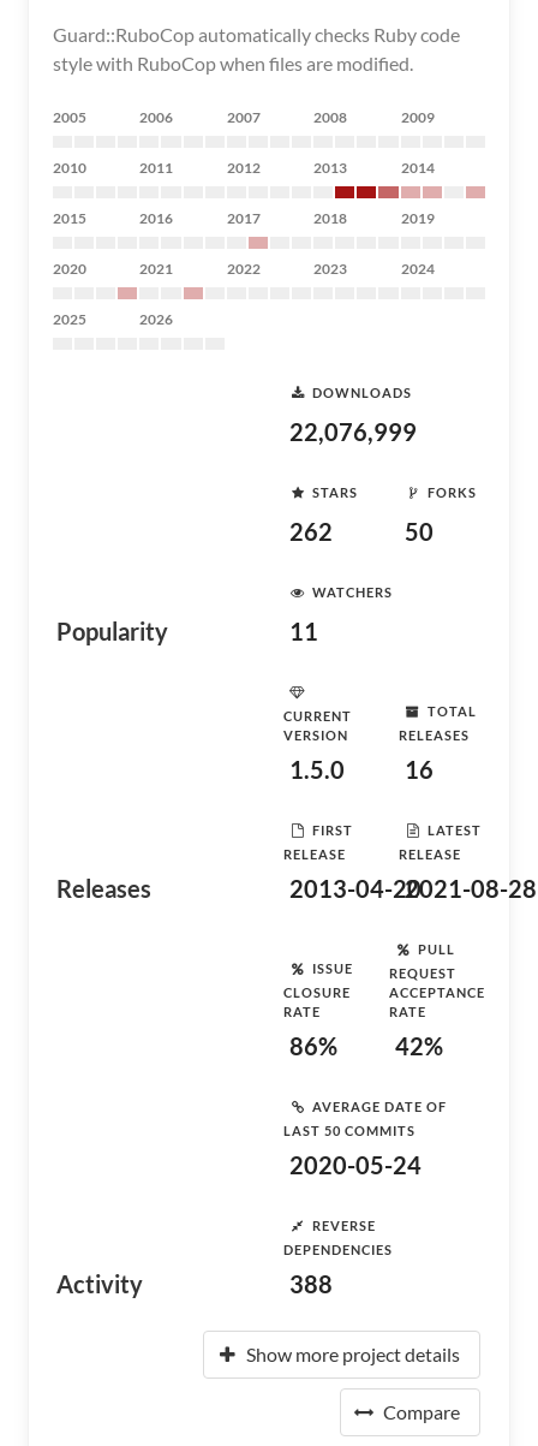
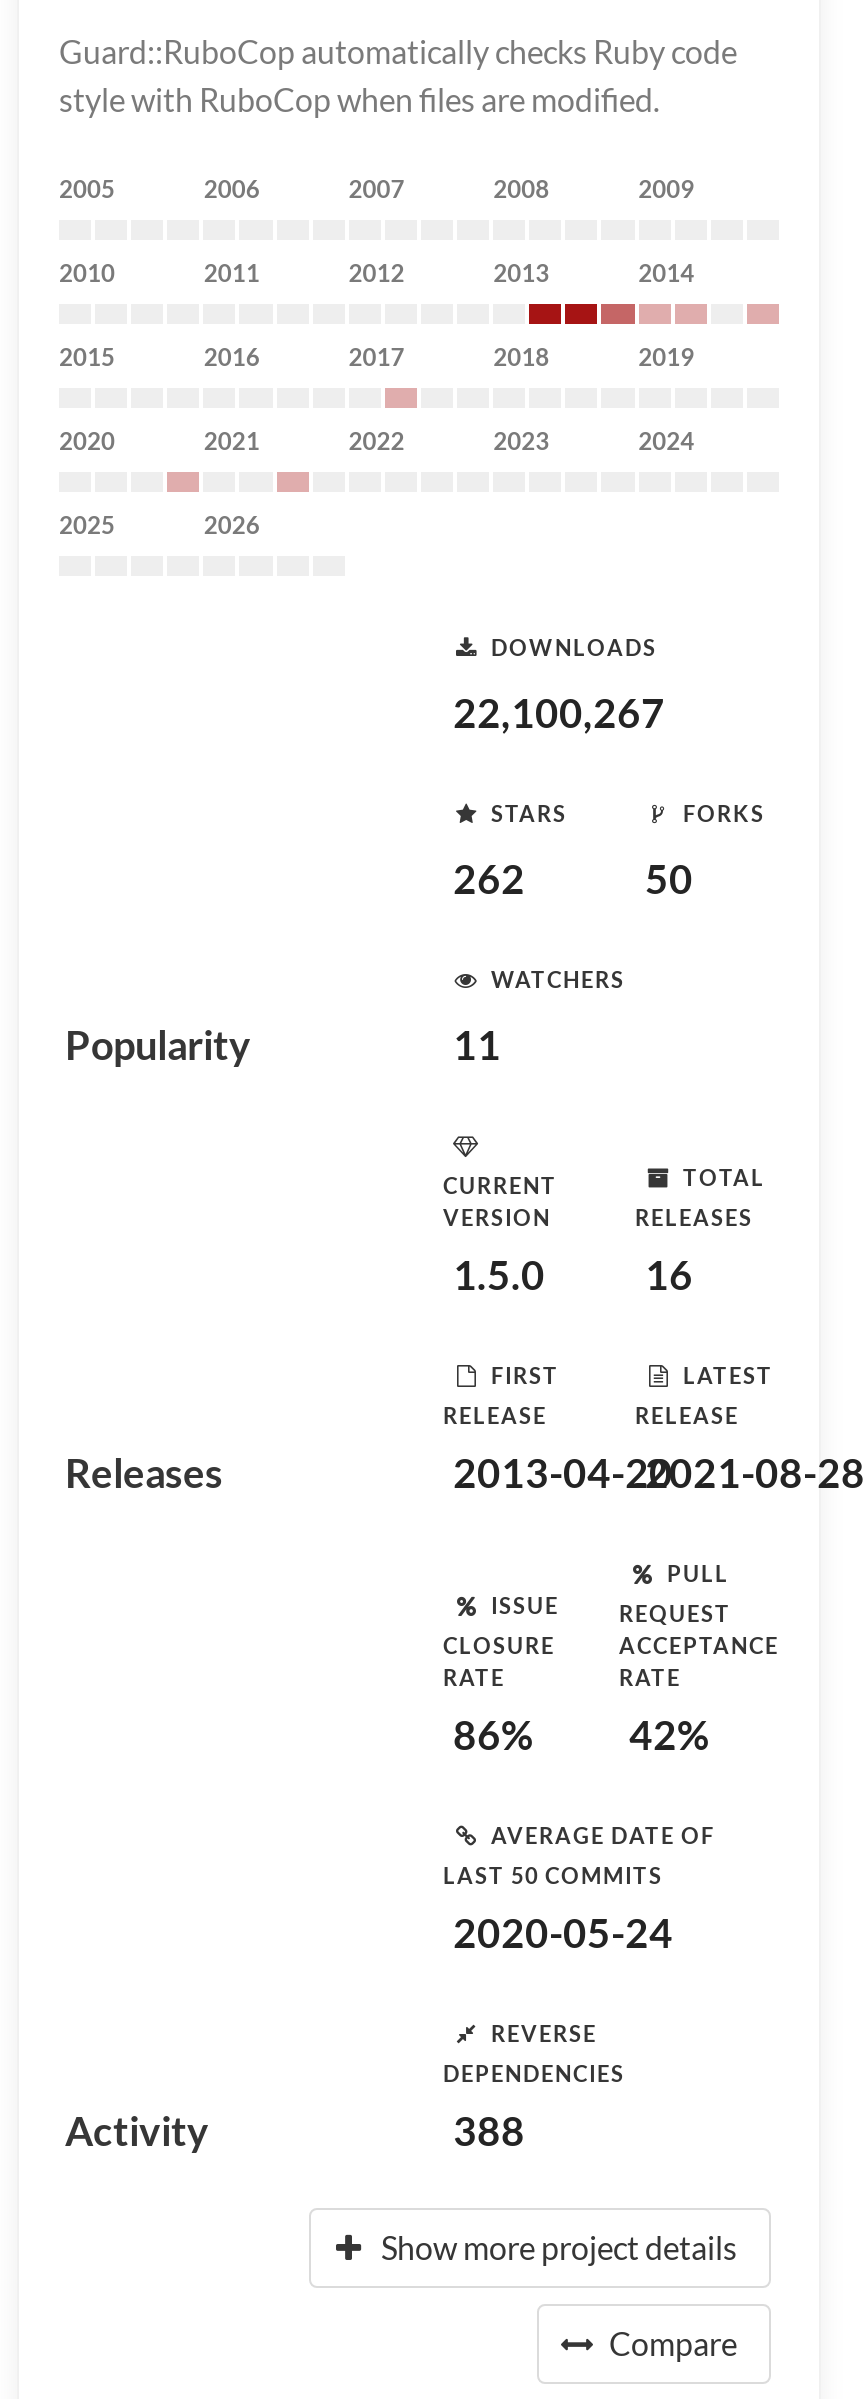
[289,417,417,446] 22,076,999 -> [453,688,665,736] 22,100,267

